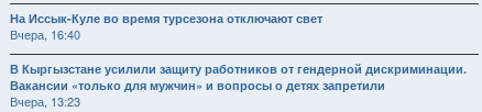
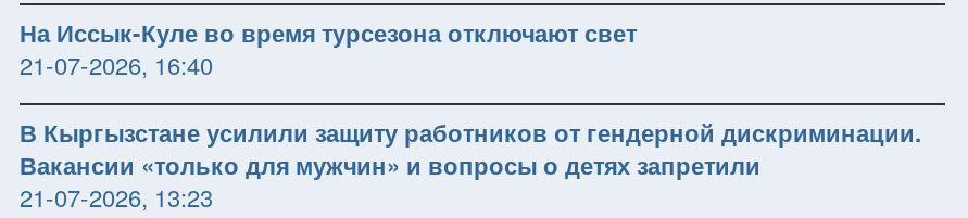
[10,25,80,43] Вчера, 16:40 -> [20,46,213,81] 21-07-2026, 16:40
[10,92,80,110] Вчера, 13:23 -> [20,179,213,213] 21-07-2026, 13:23

